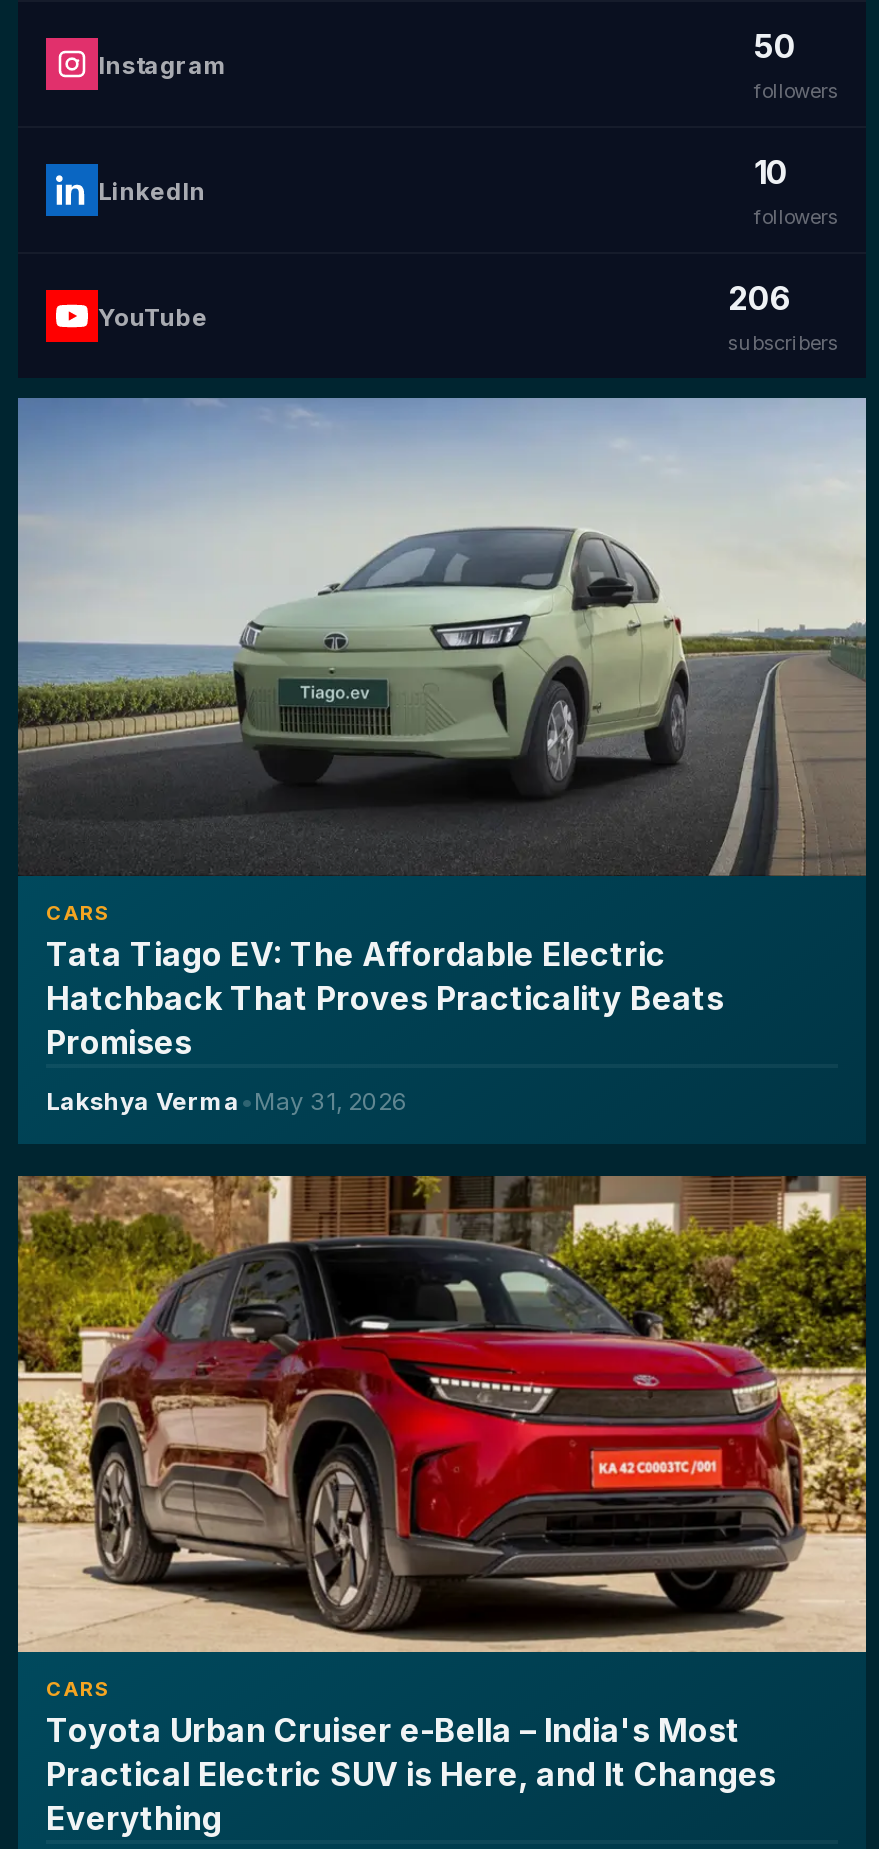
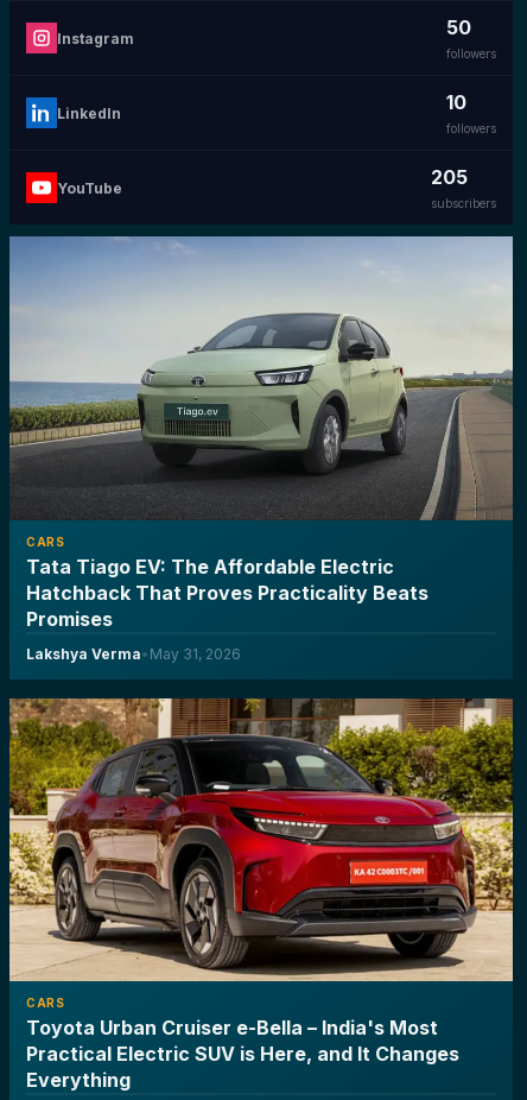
[728,278,792,318] 206 -> [431,165,468,189] 205

